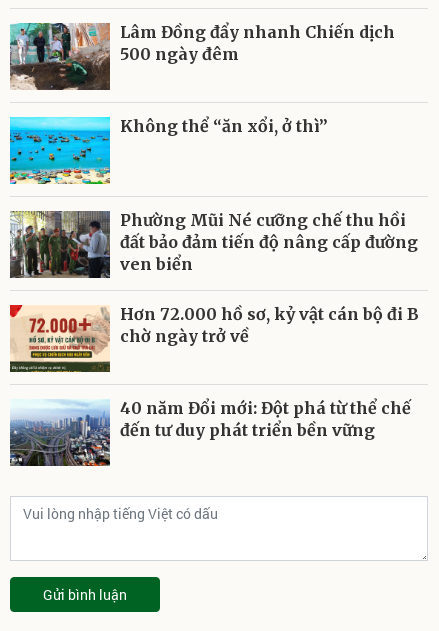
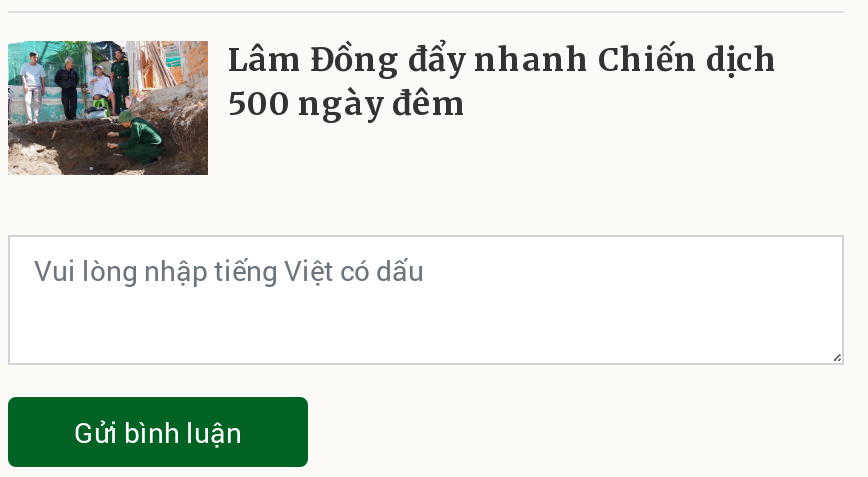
[9,116,328,185] [image] | Không thể “ăn xổi, ở thì” -> none
[9,210,419,346] [image] | Phường Mũi Né cưỡng chế thu hồi | đất bảo đảm tiến độ nâng cấp đường | ven biển | Hơn 72.000 hồ sơ, kỷ vật cán bộ đi B | chờ ngày trở về -> none
[9,304,411,440] [image] | 40 năm Đổi mới: Đột phá từ thể chế | đến tư duy phát triển bền vững -> none
[9,399,110,467] [image] -> none

